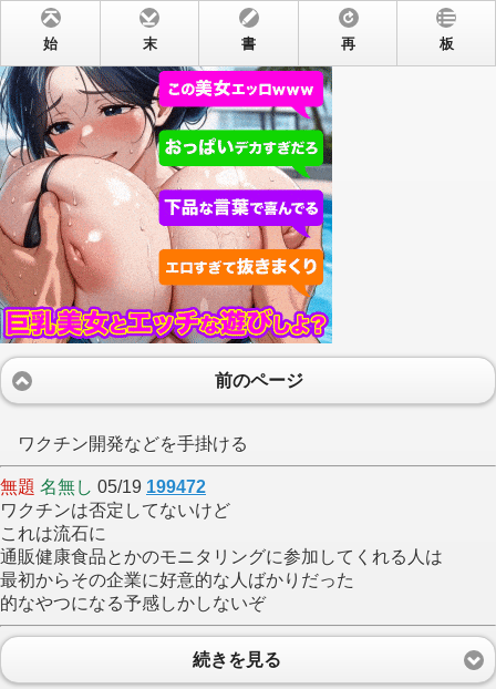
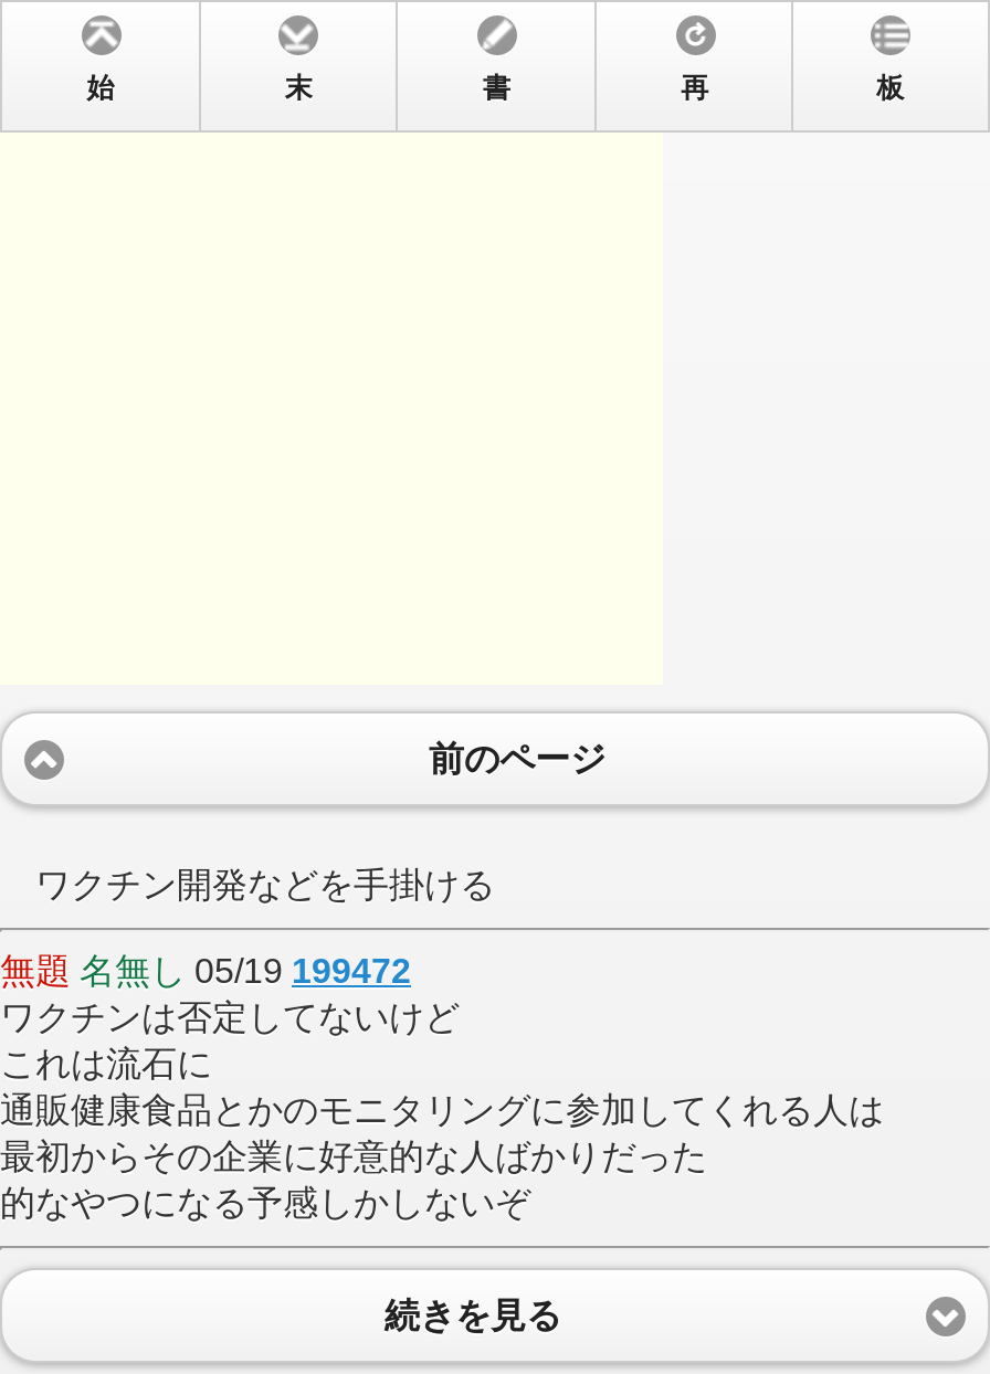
[3,65,333,344] [image] -> none

